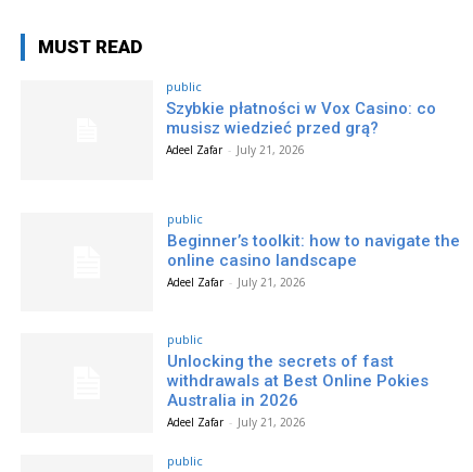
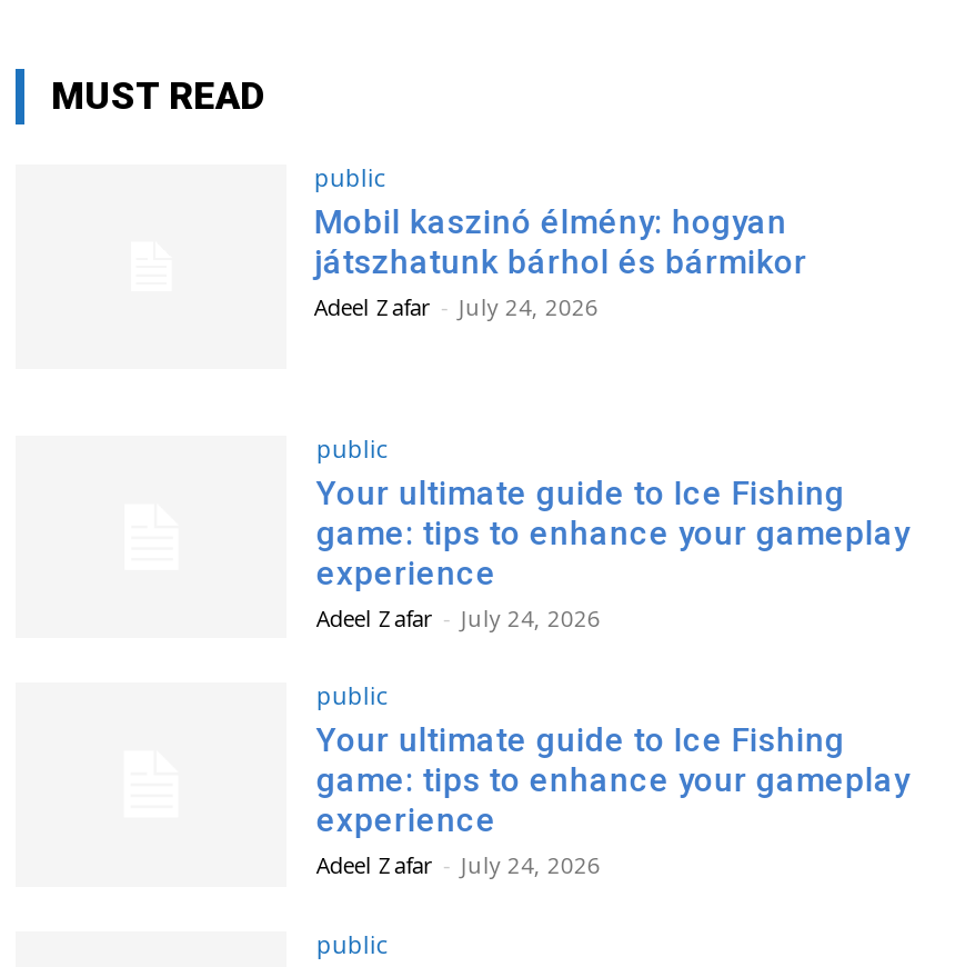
[166,99,437,157] Szybkie płatności w Vox Casino: co | musisz wiedzieć przed grą? | Adeel Zafar - July 21, 2026 -> [314,202,807,322] Mobil kaszinó élmény: hogyan | játszhatunk bárhol és bármikor | Adeel Zafar - July 24, 2026
[168,231,460,289] Beginner’s toolkit: how to navigate the | online casino landscape | Adeel Zafar - July 21, 2026 -> [316,473,909,633] Your ultimate guide to Ice Fishing | game: tips to enhance your gameplay | experience | Adeel Zafar - July 24, 2026
[168,352,429,430] Unlocking the secrets of fast | withdrawals at Best Online Pokies | Australia in 2026 | Adeel Zafar - July 21, 2026 -> [316,721,909,881] Your ultimate guide to Ice Fishing | game: tips to enhance your gameplay | experience | Adeel Zafar - July 24, 2026

